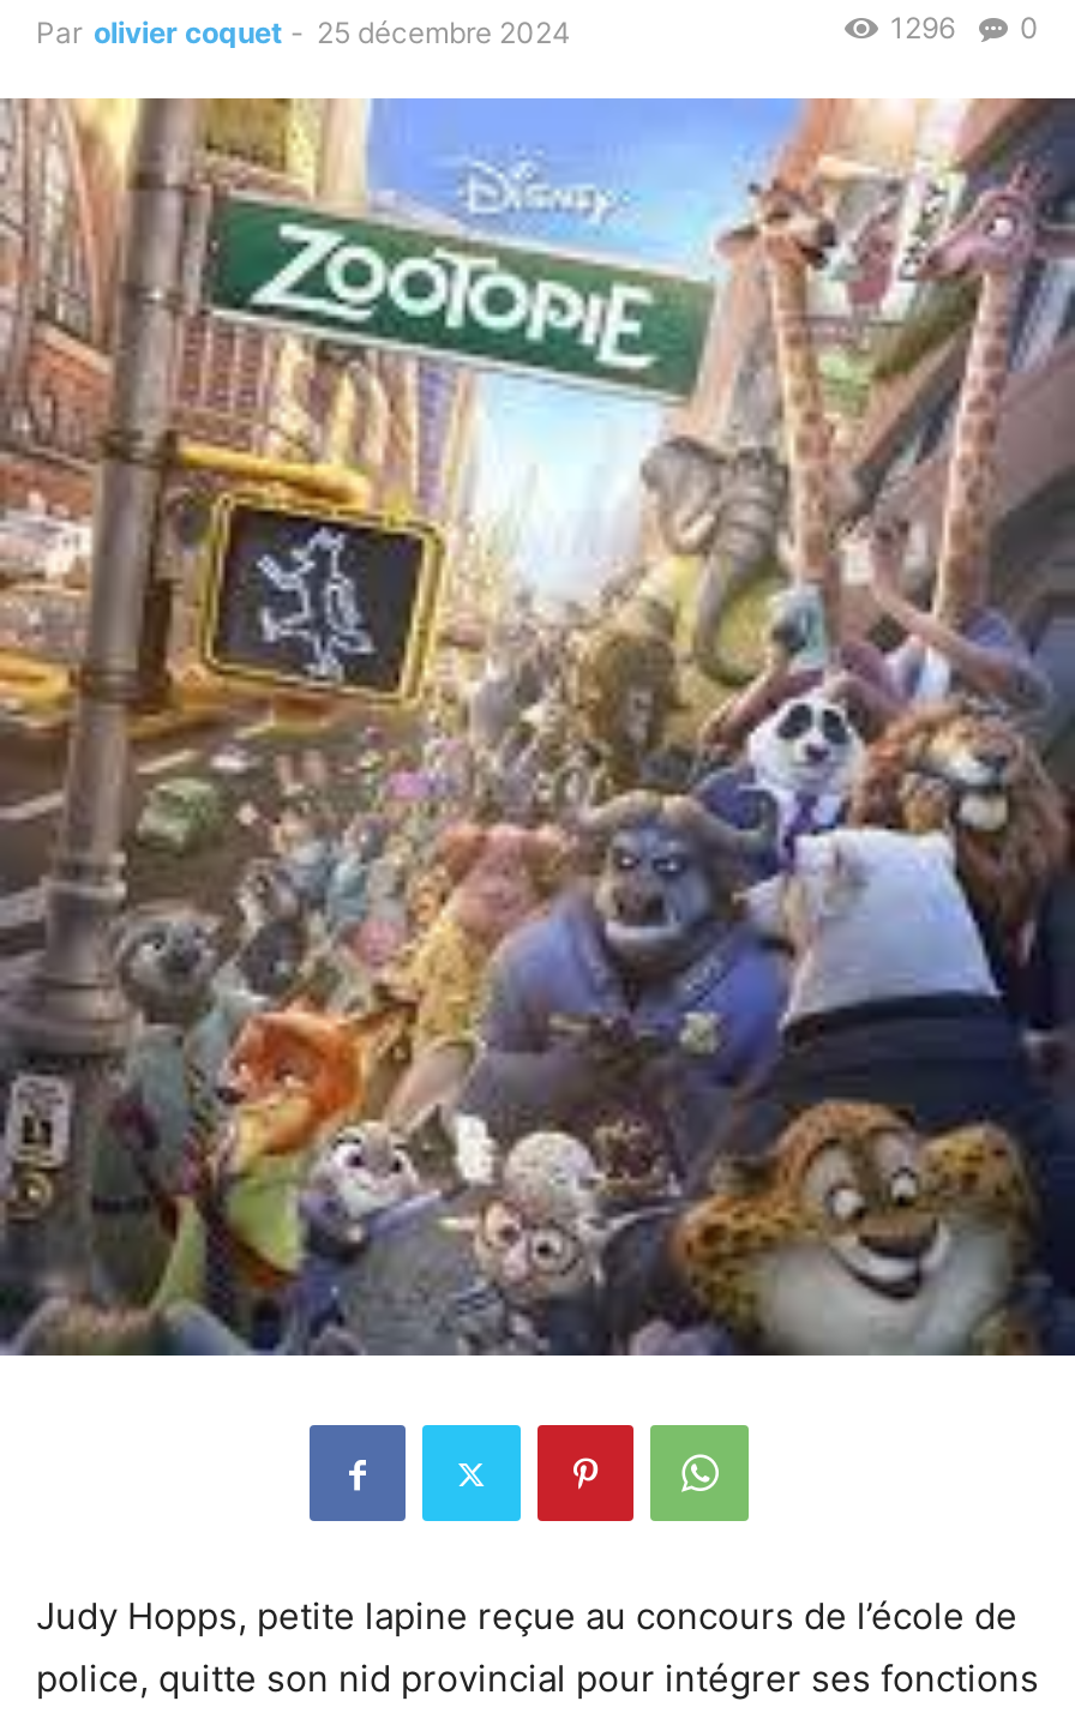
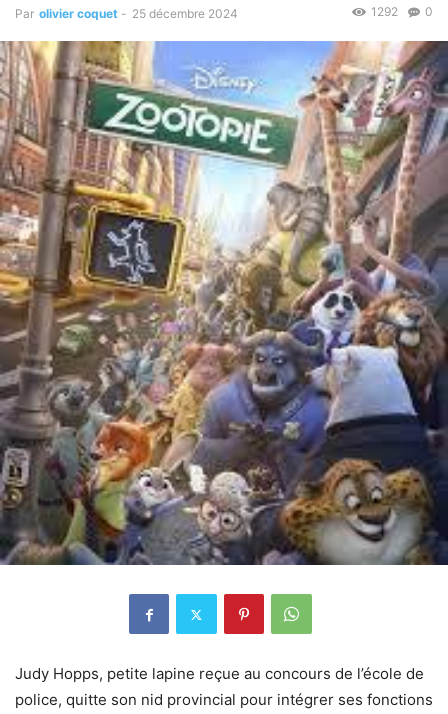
[890,10,1039,46] 1296 0 -> [371,4,433,19] 1292 0

